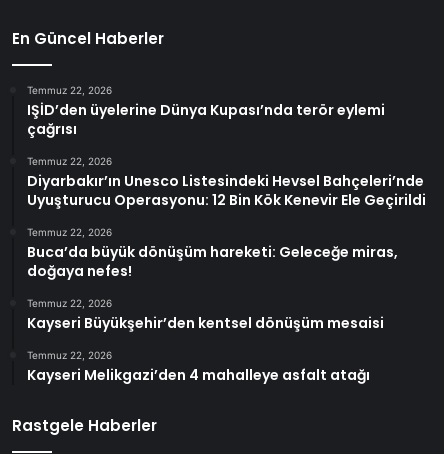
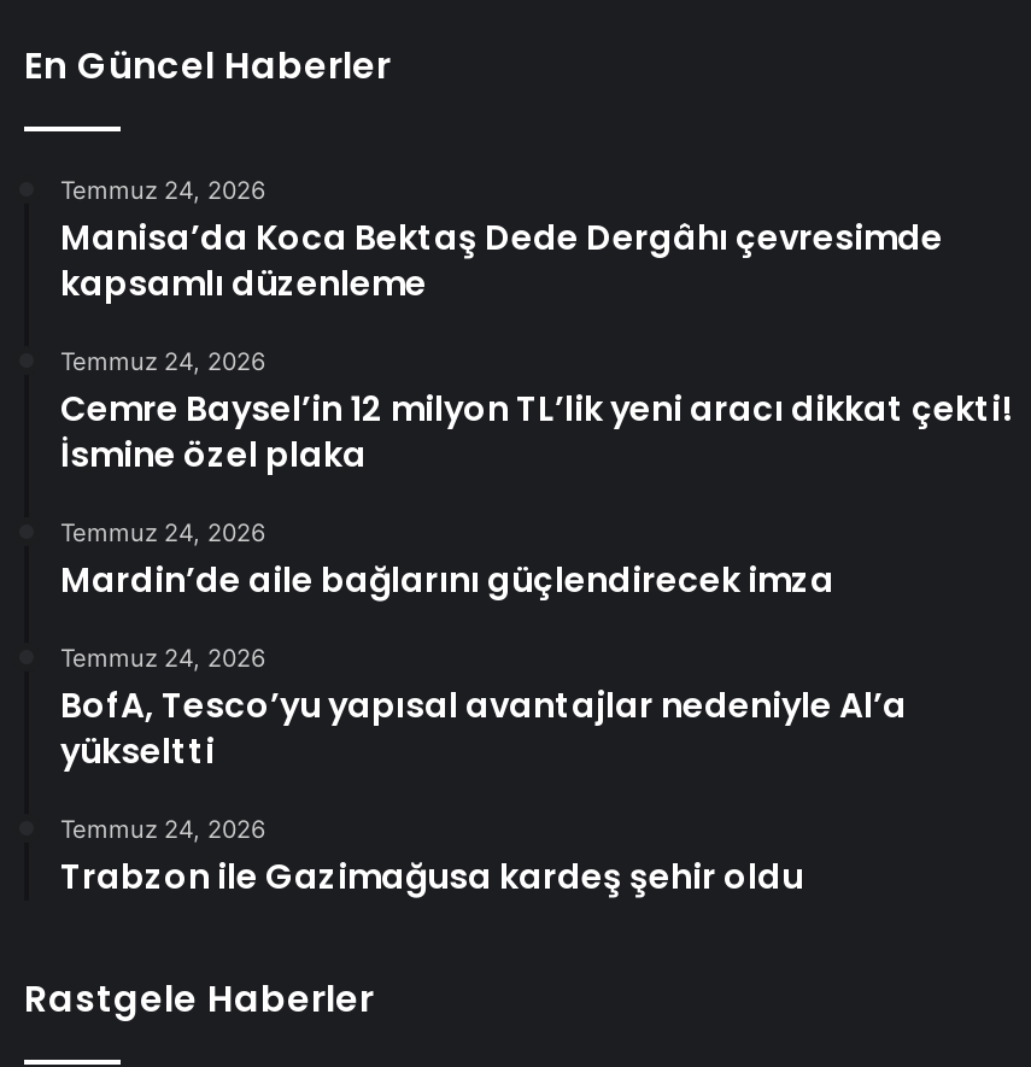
[27,84,385,139] Temmuz 22, 2026 | IŞİD’den üyelerine Dünya Kupası’nda terör eylemi | çağrısı -> [60,174,943,307] Temmuz 24, 2026 | Manisa’da Koca Bektaş Dede Dergâhı çevresimde | kapsamlı düzenleme
[27,155,426,210] Temmuz 22, 2026 | Diyarbakır’ın Unesco Listesindeki Hevsel Bahçeleri’nde | Uyuşturucu Operasyonu: 12 Bin Kök Kenevir Ele Geçirildi -> [60,346,1011,478] Temmuz 24, 2026 | Cemre Baysel’in 12 milyon TL’lik yeni aracı dikkat çekti! | İsmine özel plaka
[27,226,398,281] Temmuz 22, 2026 | Buca’da büyük dönüşüm hareketi: Geleceğe miras, | doğaya nefes! -> [60,517,834,604] Temmuz 24, 2026 | Mardin’de aile bağlarını güçlendirecek imza
[27,297,384,333] Temmuz 22, 2026 | Kayseri Büyükşehir’den kentsel dönüşüm mesaisi -> [60,642,907,775] Temmuz 24, 2026 | BofA, Tesco’yu yapısal avantajlar nedeniyle Al’a | yükseltti
[27,349,370,385] Temmuz 22, 2026 | Kayseri Melikgazi’den 4 mahalleye asfalt atağı -> [60,813,803,900] Temmuz 24, 2026 | Trabzon ile Gazimağusa kardeş şehir oldu

